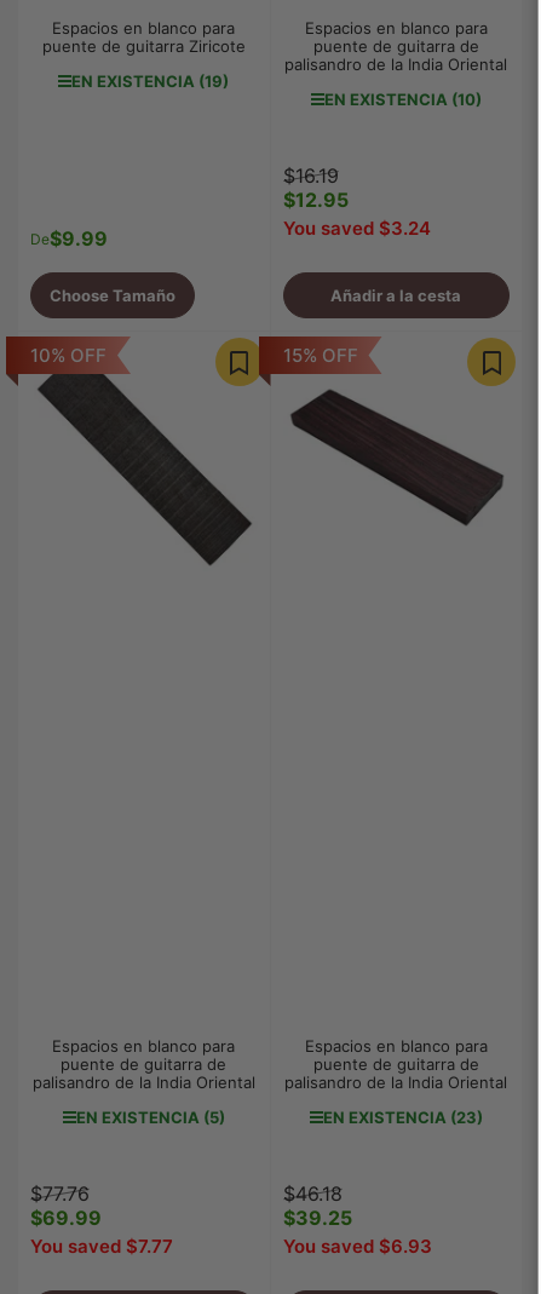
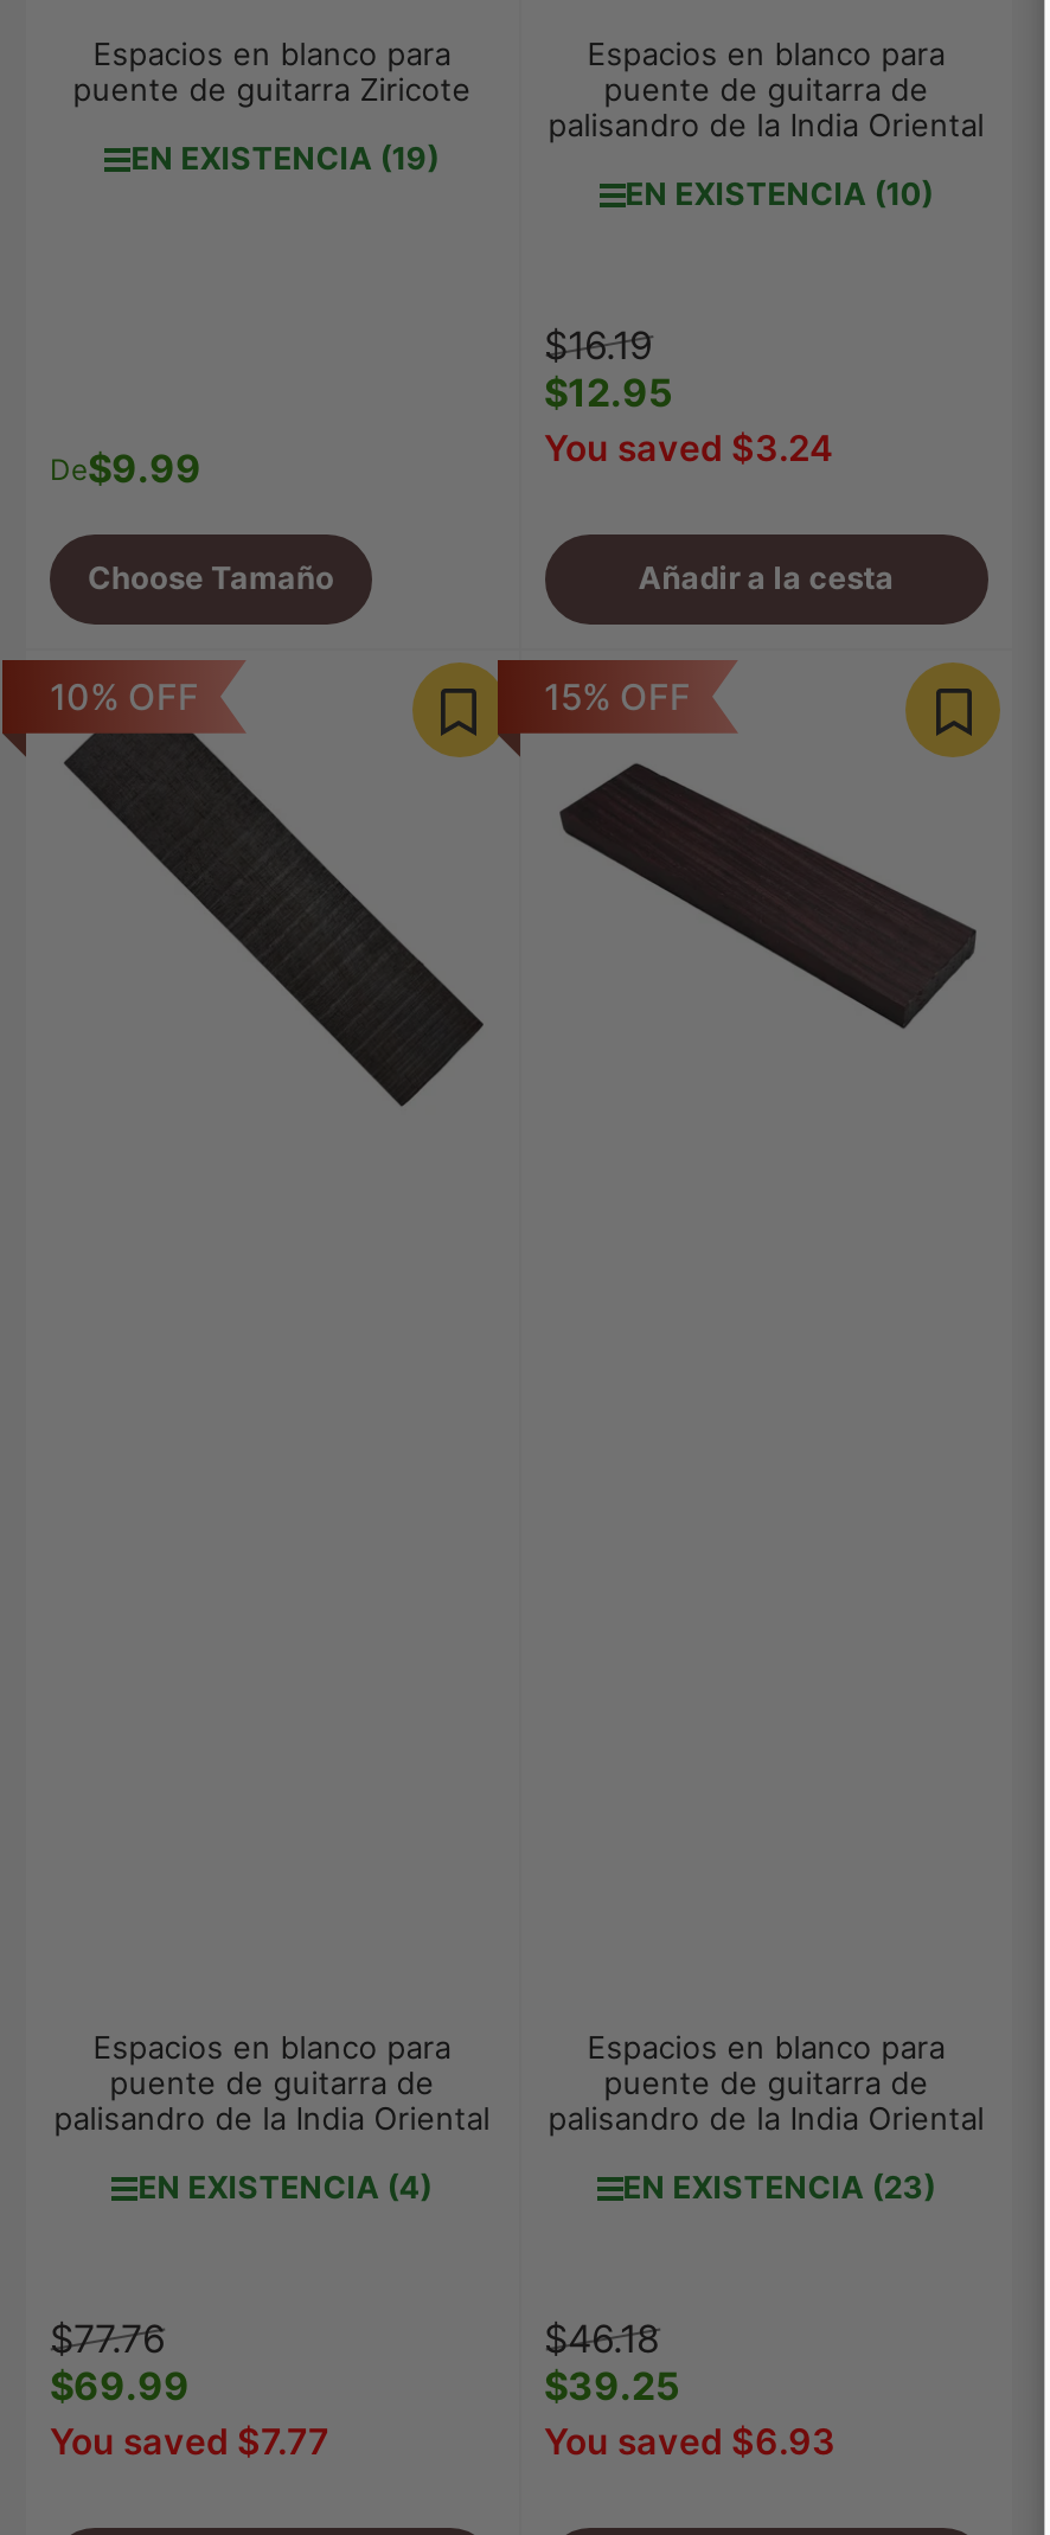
[76,1107,225,1126] EN EXISTENCIA (5) -> [138,2169,432,2207] EN EXISTENCIA (4)

